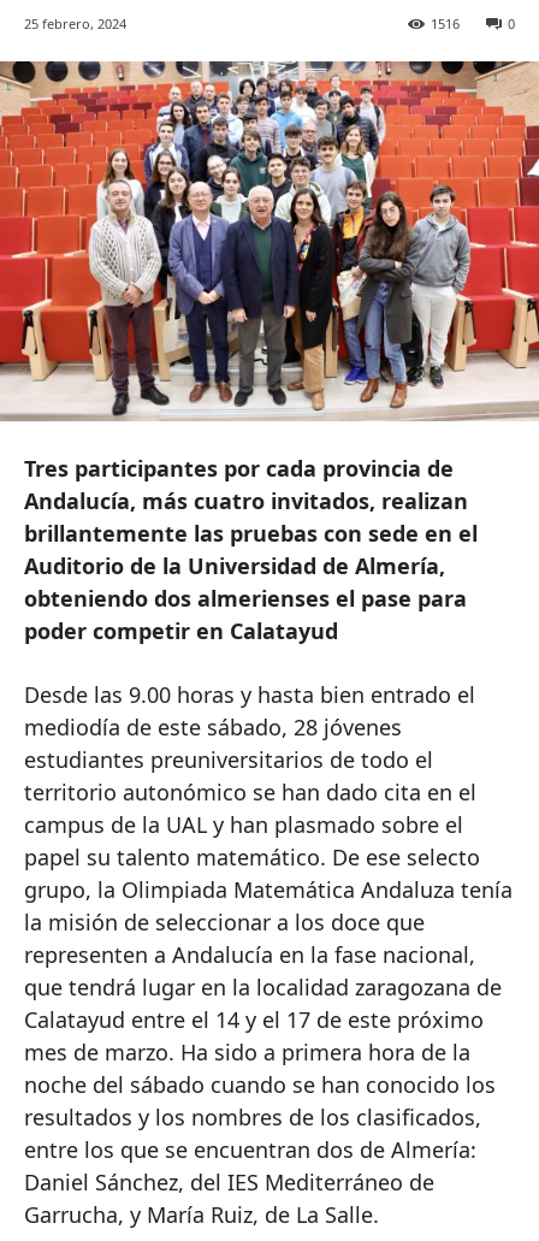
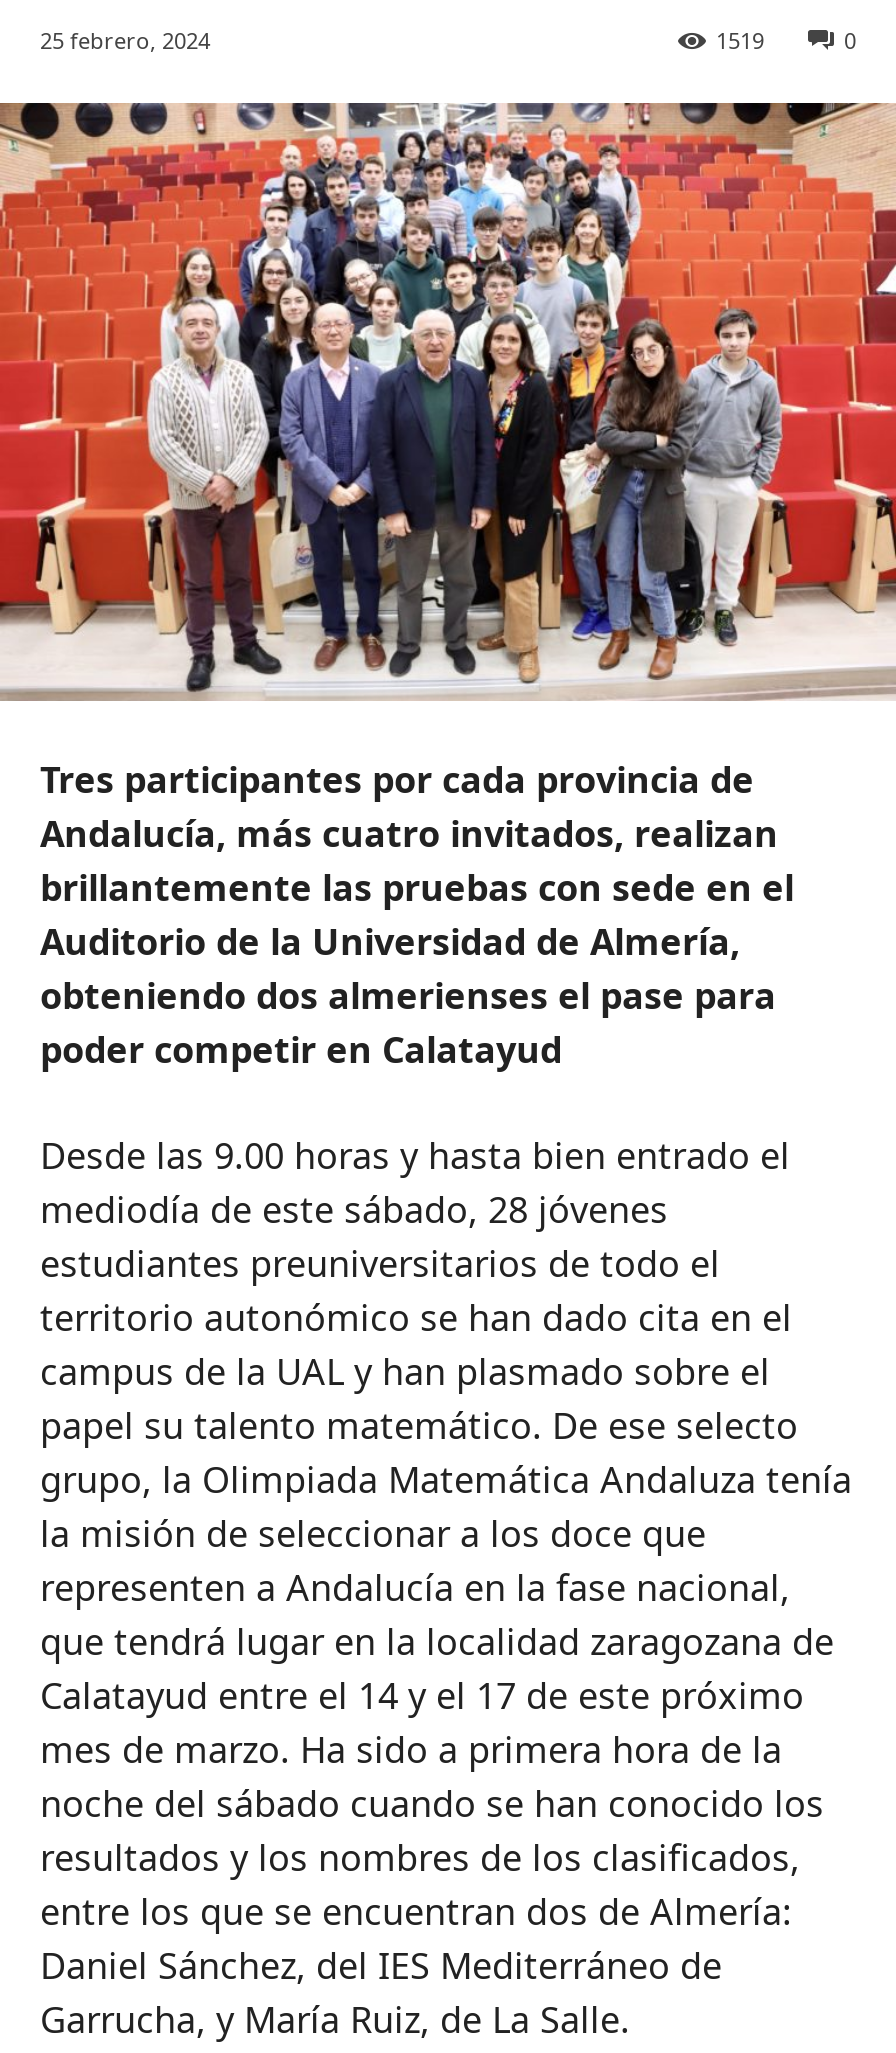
[431,15,460,33] 1516 -> [716,25,764,55] 1519

